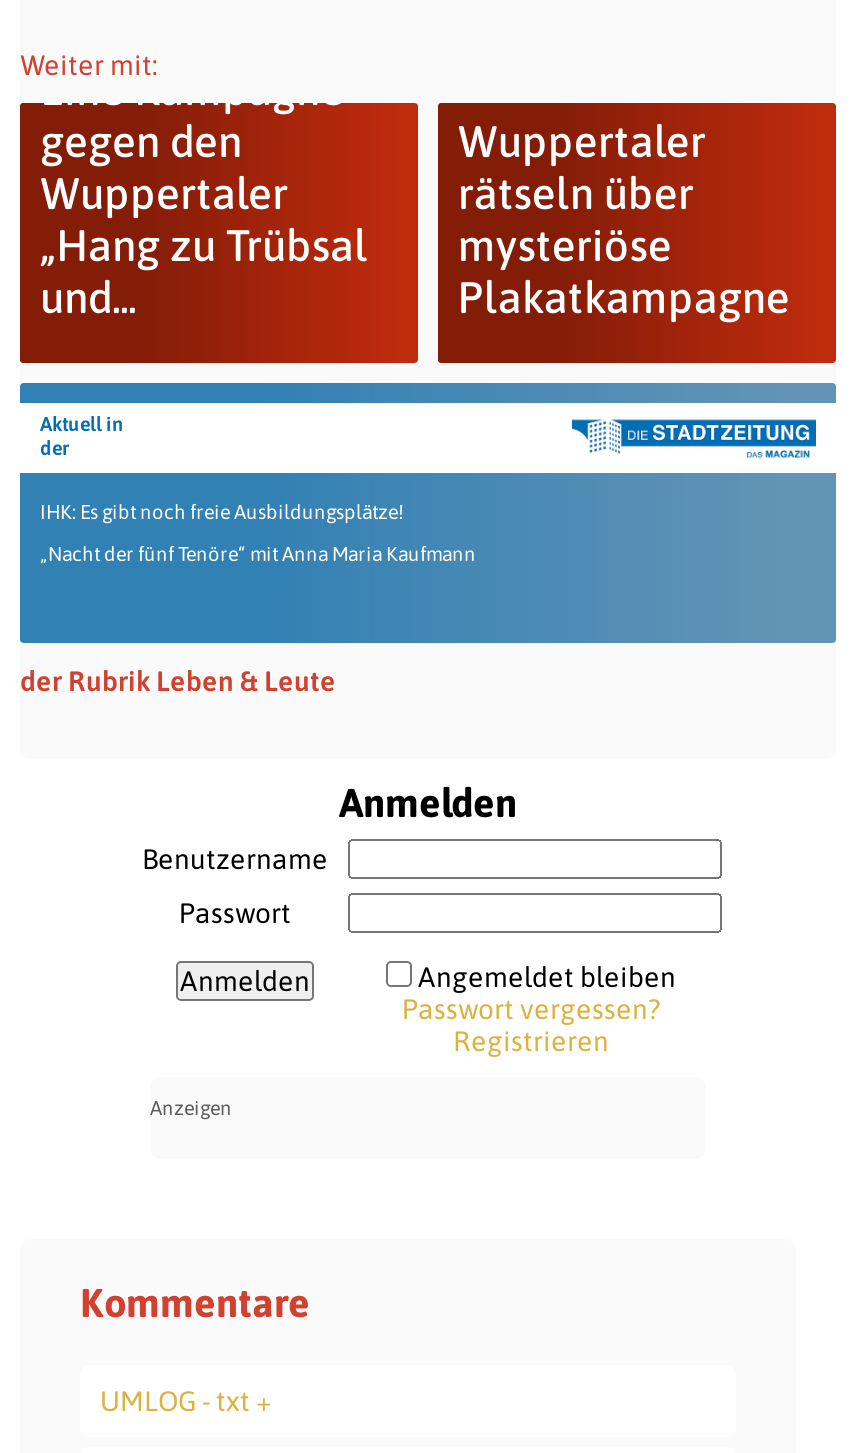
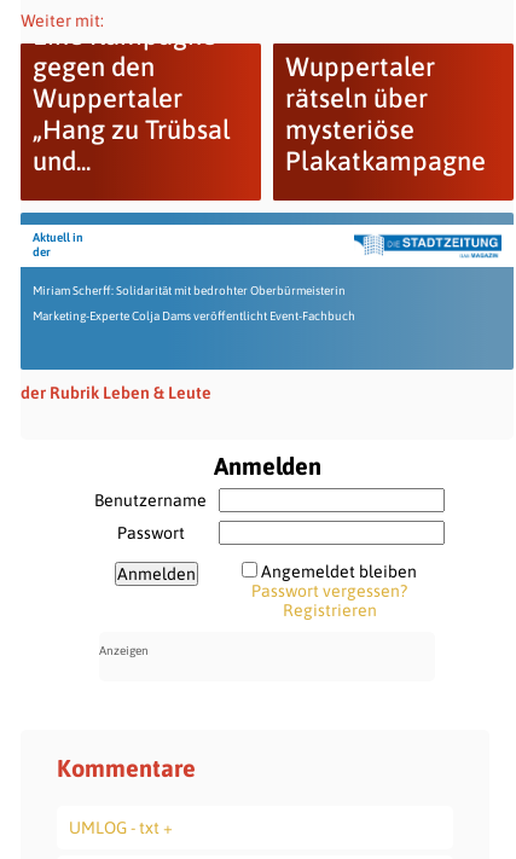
[40,501,404,523] IHK: Es gibt noch freie Ausbildungsplätze! -> [33,284,346,297] Miriam Scherff: Solidarität mit bedrohter Oberbürmeisterin
[40,543,476,565] „Nacht der fünf Tenöre“ mit Anna Maria Kaufmann -> [33,309,355,323] Marketing-Experte Colja Dams veröffentlicht Event-Fachbuch

